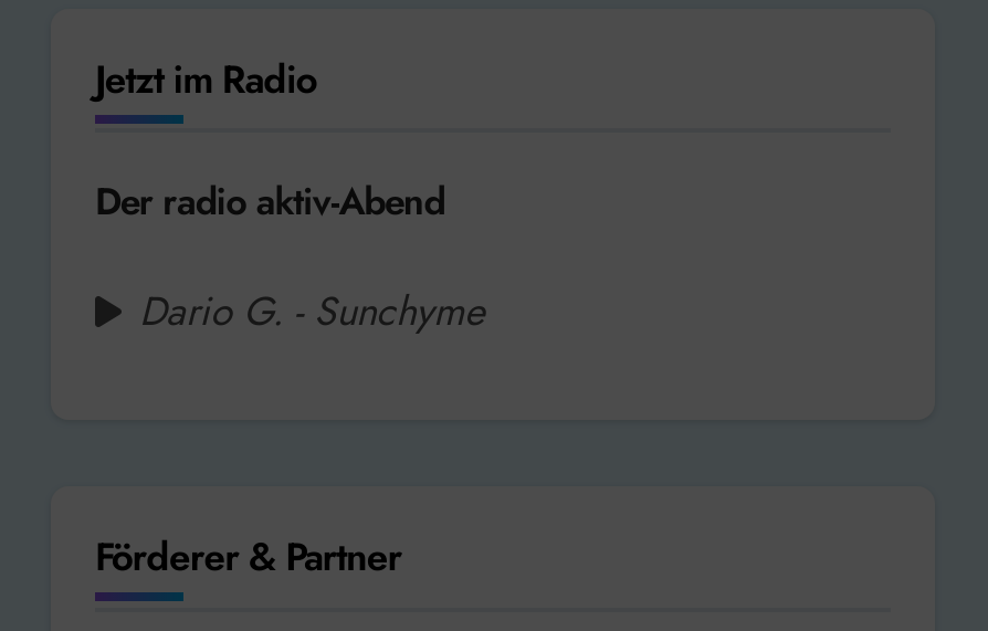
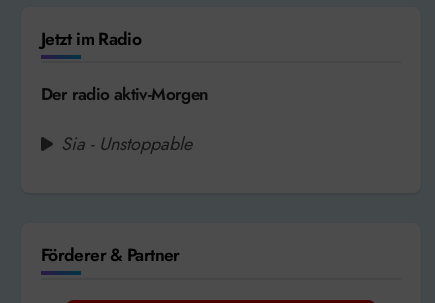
[95,175,445,229] Der radio aktiv-Abend -> [41,82,208,106] Der radio aktiv-Morgen
[139,284,484,341] Dario G. - Sunchyme -> [61,131,192,157] Sia - Unstoppable

